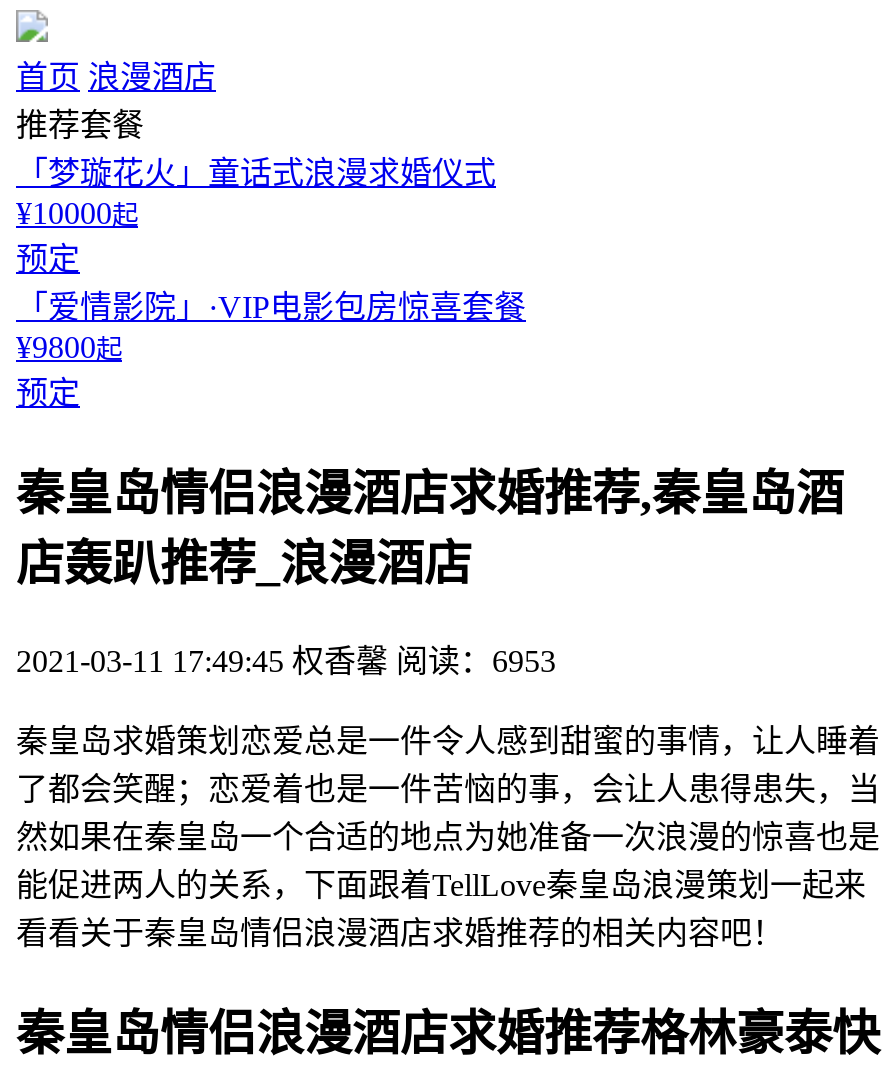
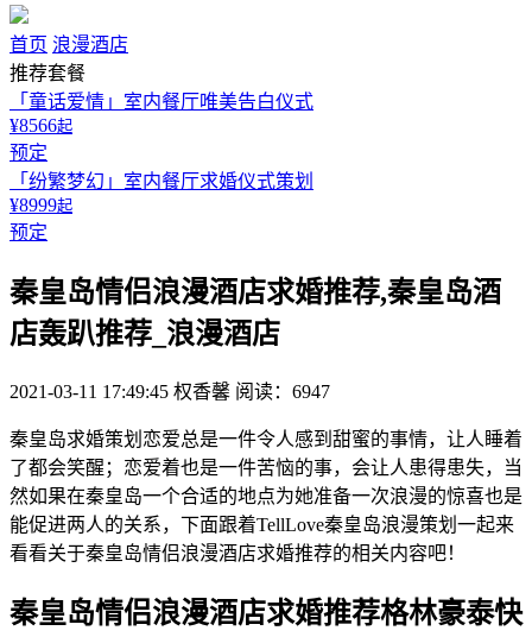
[16,156,496,230] 「梦璇花火」童话式浪漫求婚仪式 | ¥10000起 -> [9,92,313,135] 「童话爱情」室内餐厅唯美告白仪式 | ¥8566起
[16,290,526,364] 「爱情影院」·VIP电影包房惊喜套餐 | ¥9800起 -> [9,171,313,215] 「纷繁梦幻」室内餐厅求婚仪式策划 | ¥8999起
[16,644,556,678] 2021-03-11 17:49:45 权香馨 阅读：6953 -> [9,381,330,401] 2021-03-11 17:49:45 权香馨 阅读：6947

